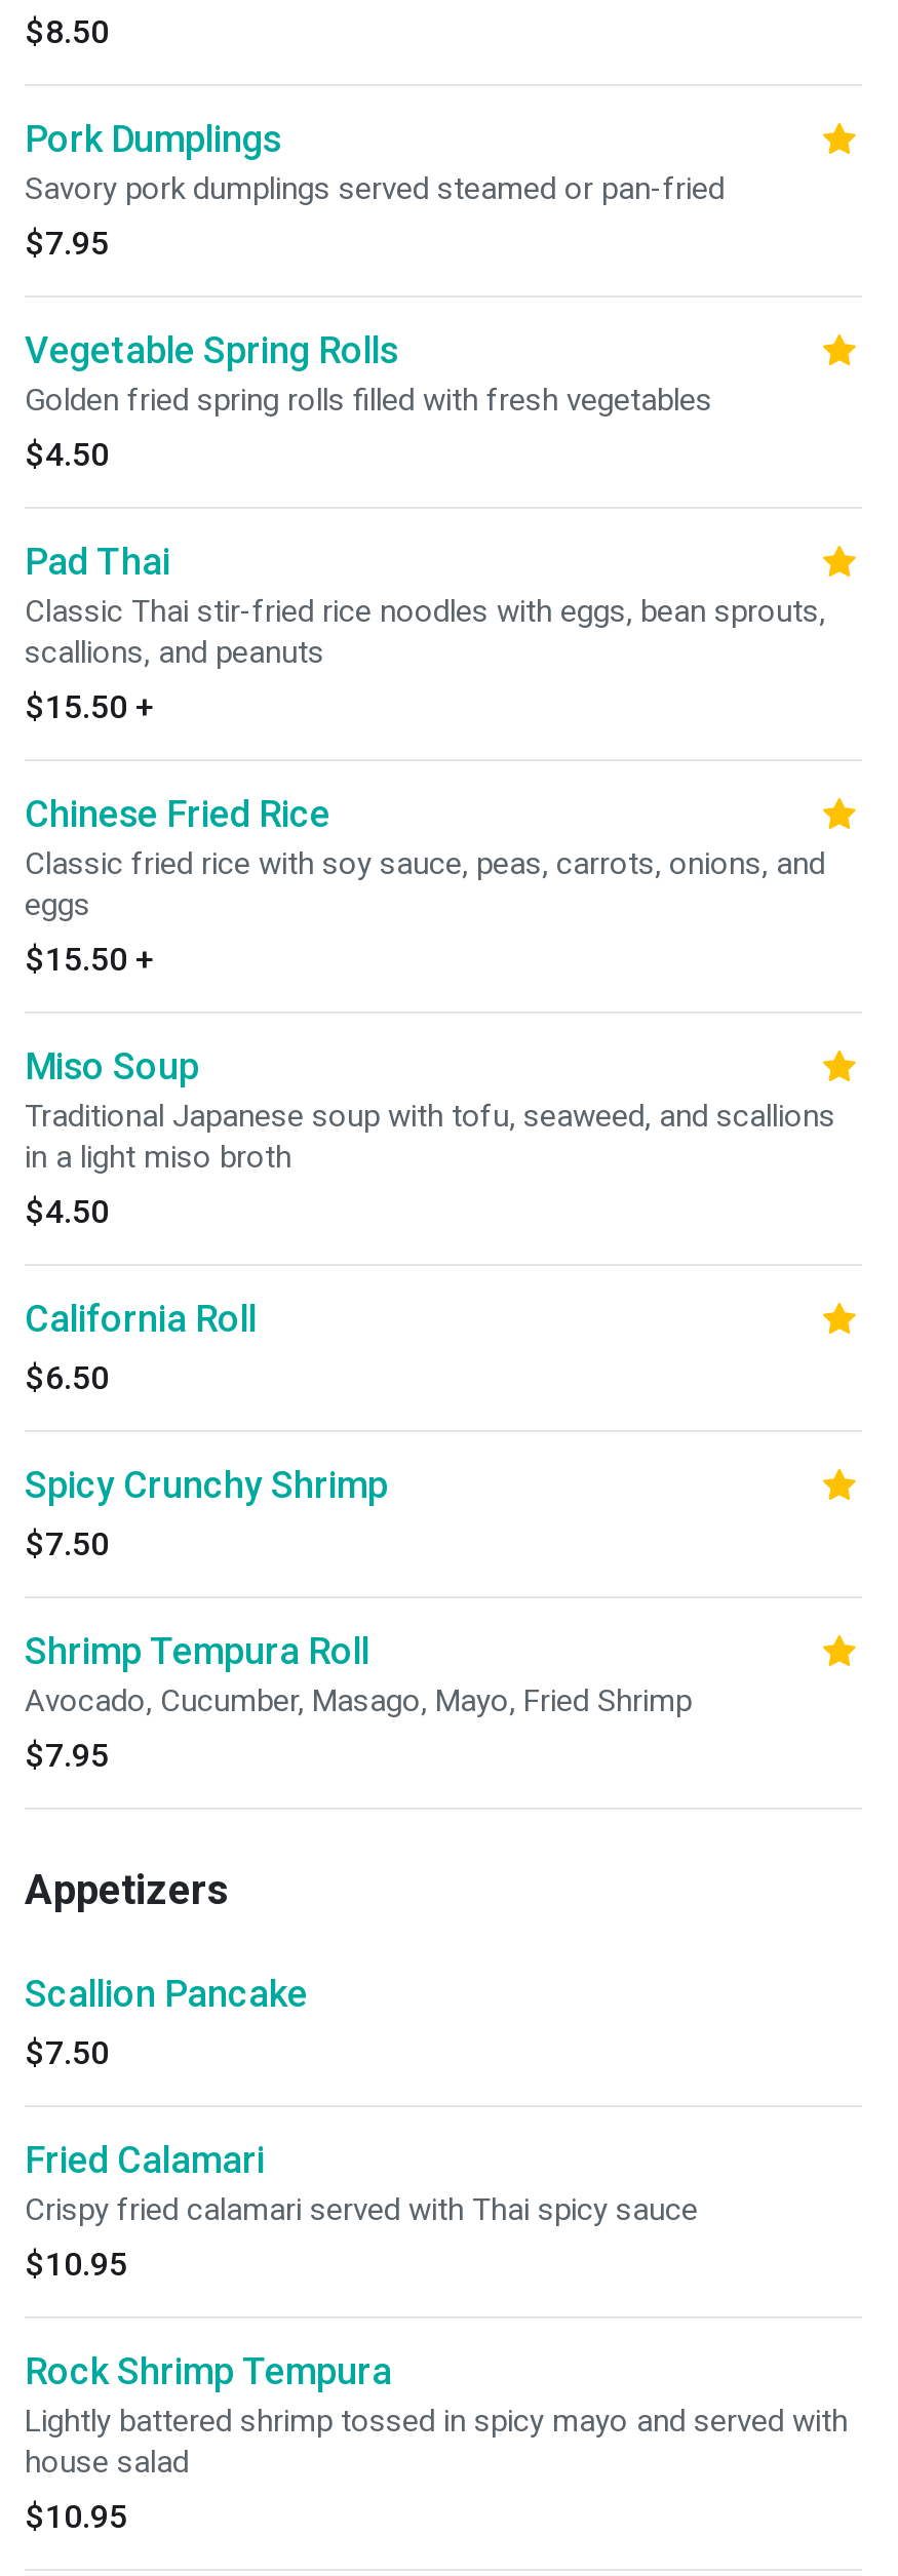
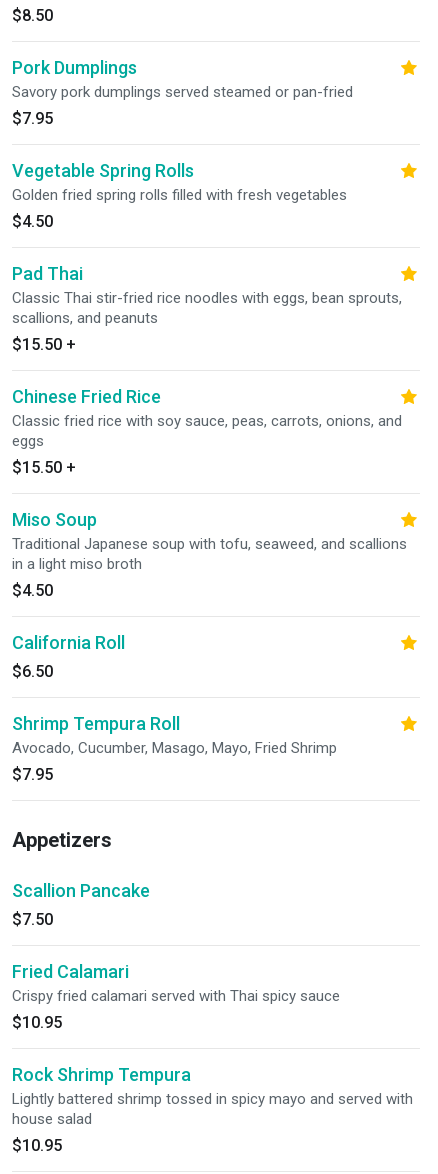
[25,1463,388,1563] Spicy Crunchy Shrimp | $7.50 -> none

